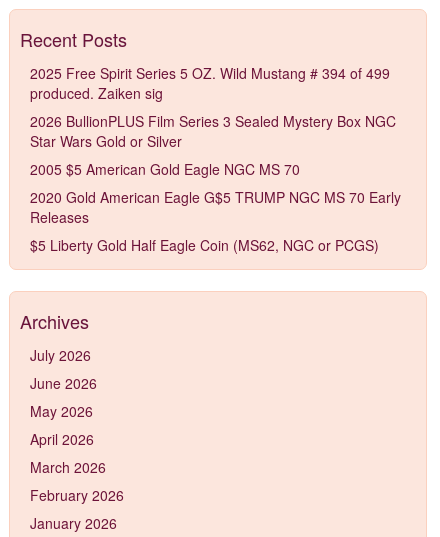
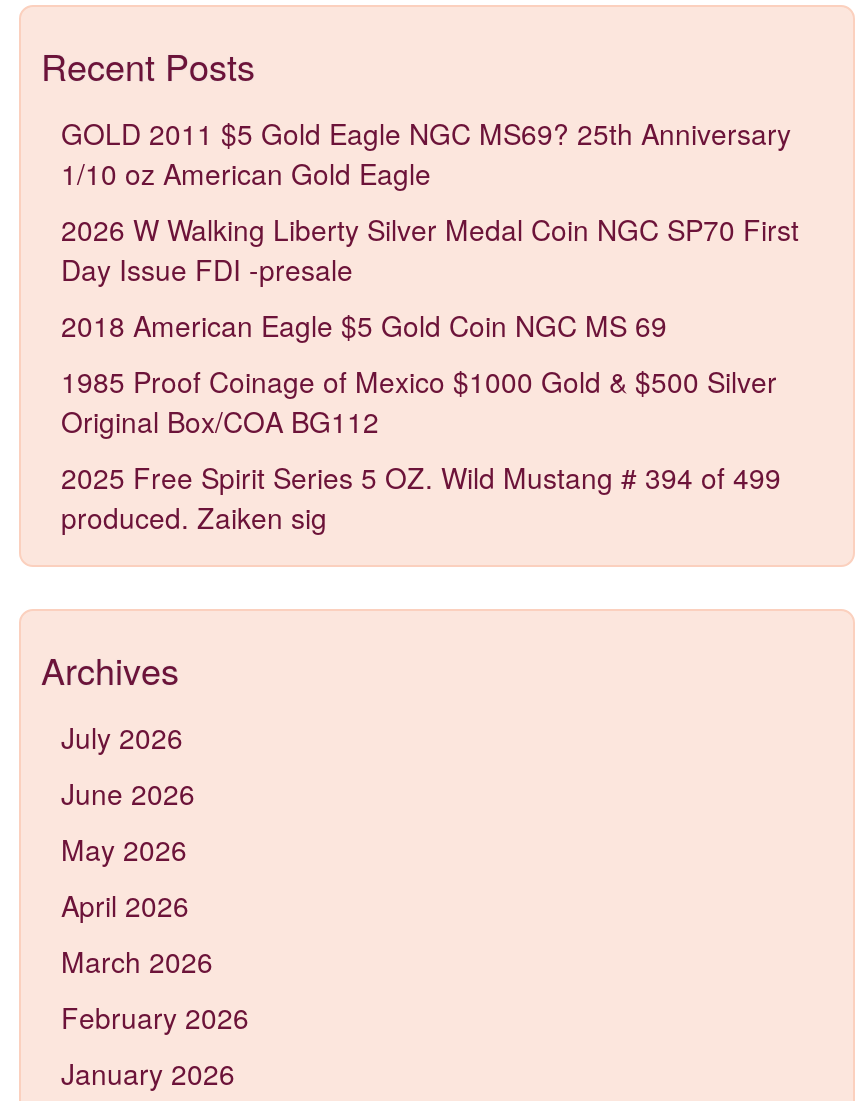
none -> [61,112,799,440] GOLD 2011 $5 Gold Eagle NGC MS69? 25th Anniversary | 1/10 oz American Gold Eagle | 2026 W Walking Liberty Silver Medal Coin NGC SP70 First | Day Issue FDI -presale | 2018 American Eagle $5 Gold Coin NGC MS 69 | 1985 Proof Coinage of Mexico $1000 Gold & $500 Silver | Original Box/COA BG112
moved [30,63,390,103] -> [61,456,781,536]: 2025 Free Spirit Series 5 OZ. Wild Mustang # 394 of 499 | produced. Zaiken sig
[30,111,401,255] 2026 BullionPLUS Film Series 3 Sealed Mystery Box NGC | Star Wars Gold or Silver | 2005 $5 American Gold Eagle NGC MS 70 | 2020 Gold American Eagle G$5 TRUMP NGC MS 70 Early | Releases | $5 Liberty Gold Half Eagle Coin (MS62, NGC or PCGS) -> none

